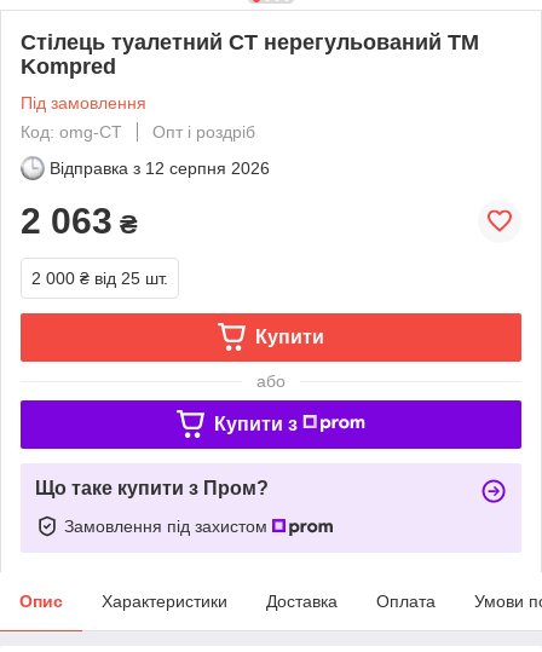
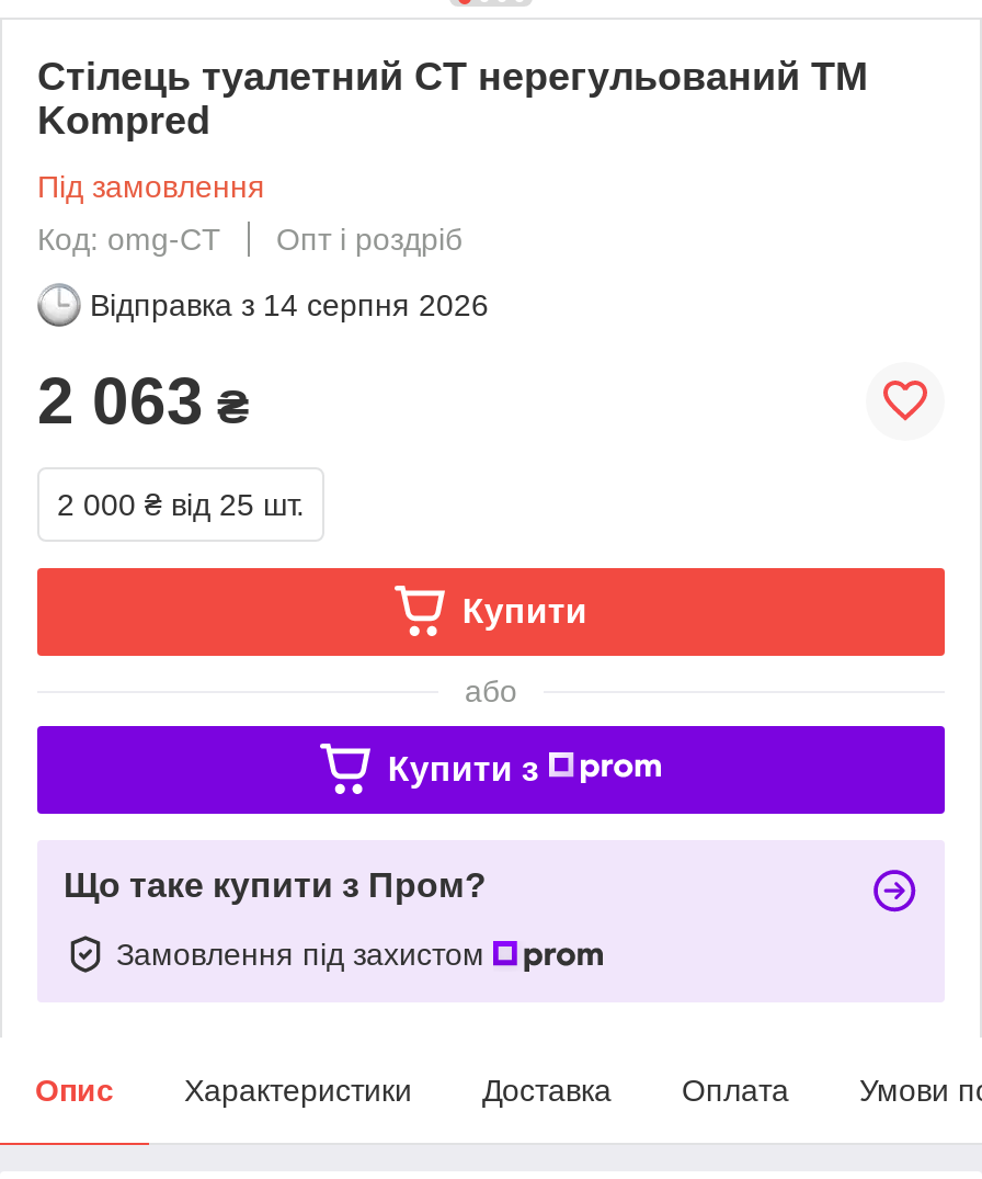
[50,158,270,178] Відправка з 12 серпня 2026 -> [90,287,489,322] Відправка з 14 серпня 2026

